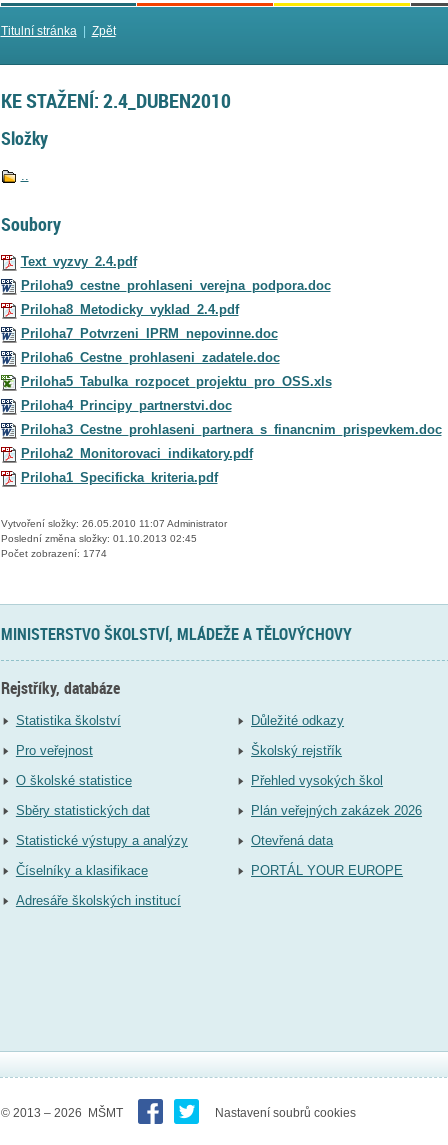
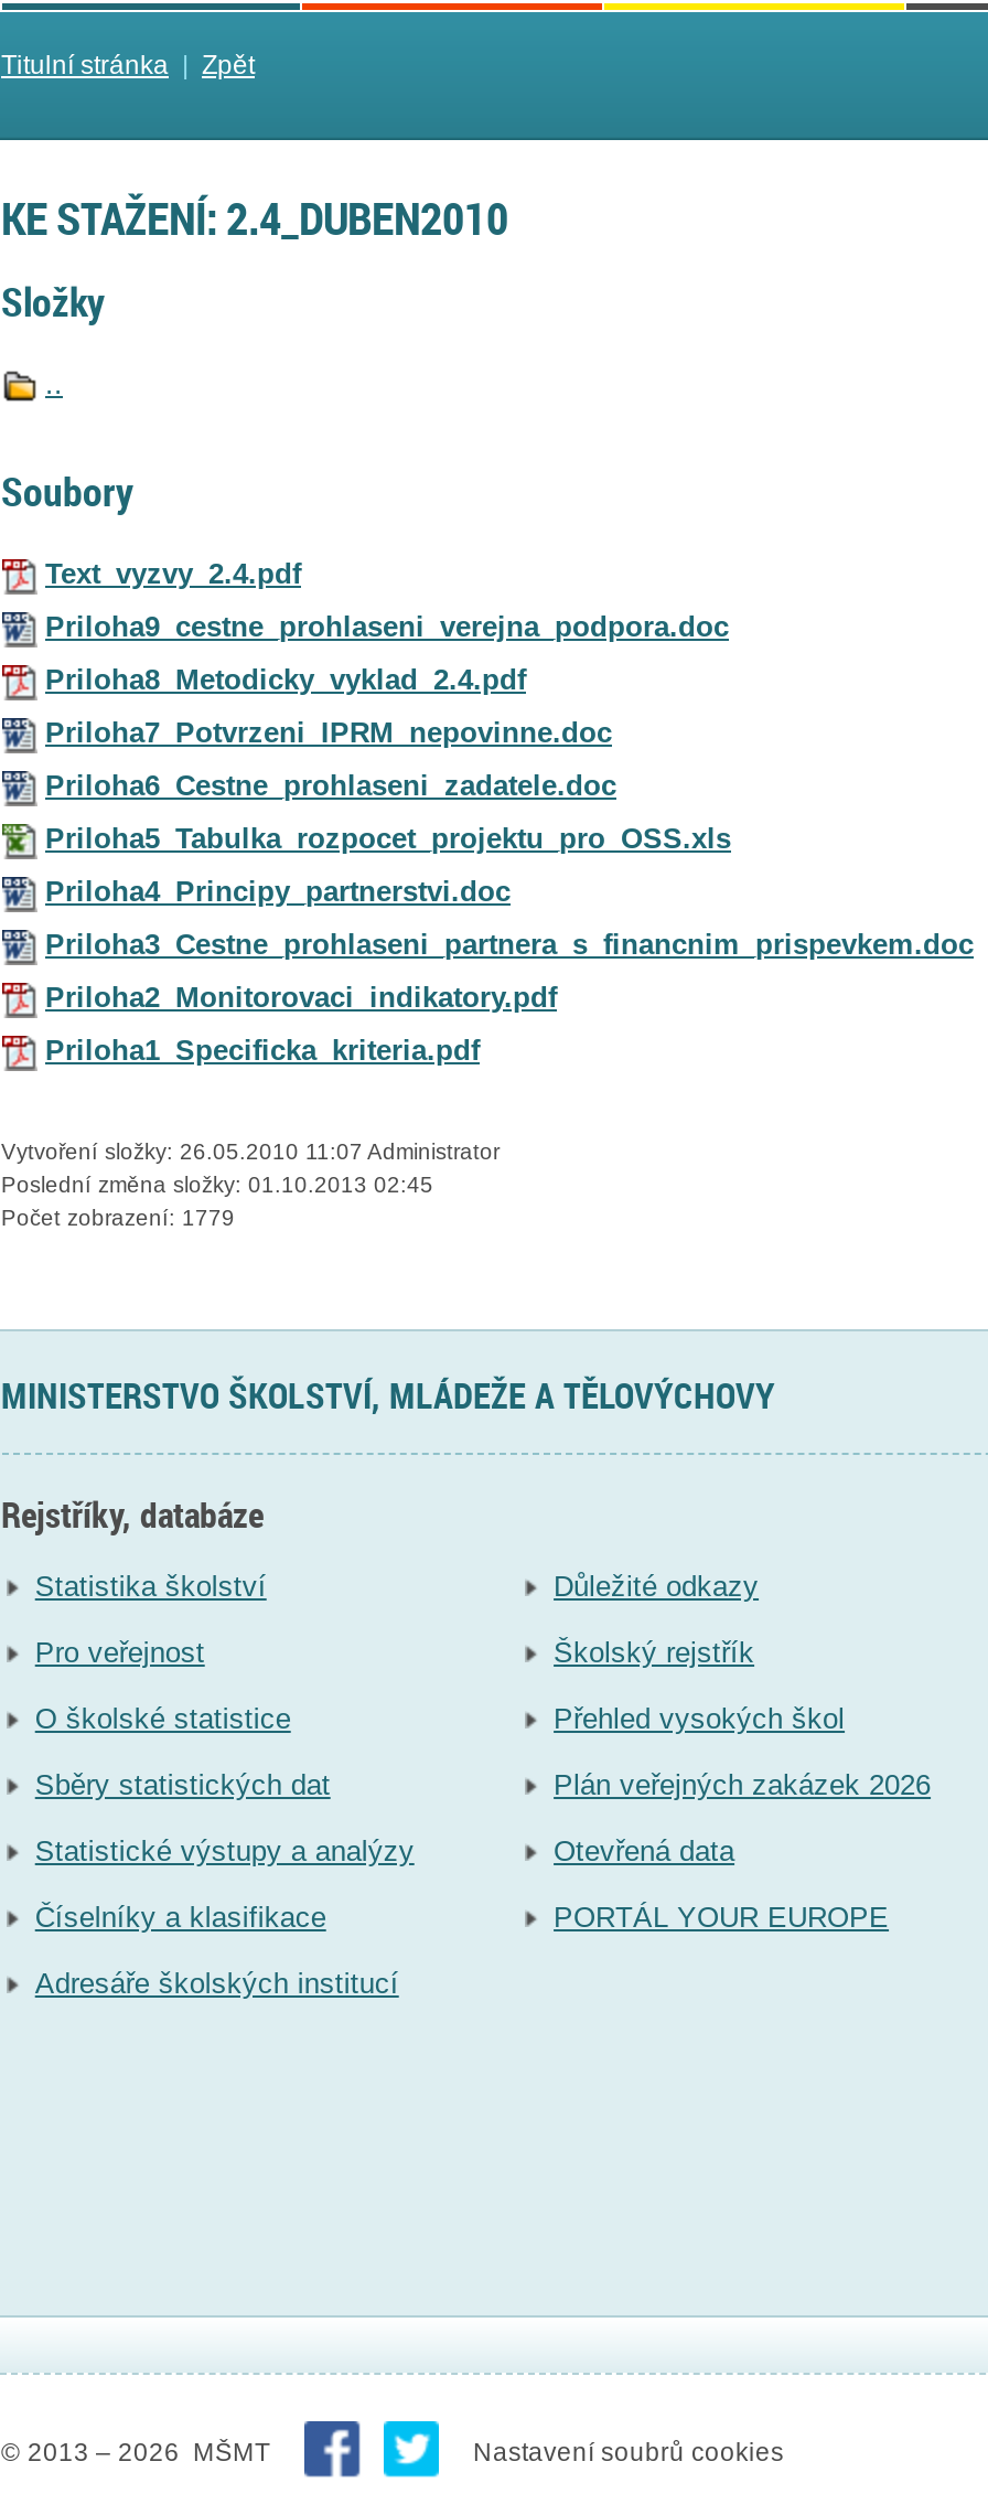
[0,548,106,559] Počet zobrazení: 1774 -> [1,1205,235,1230] Počet zobrazení: 1779

